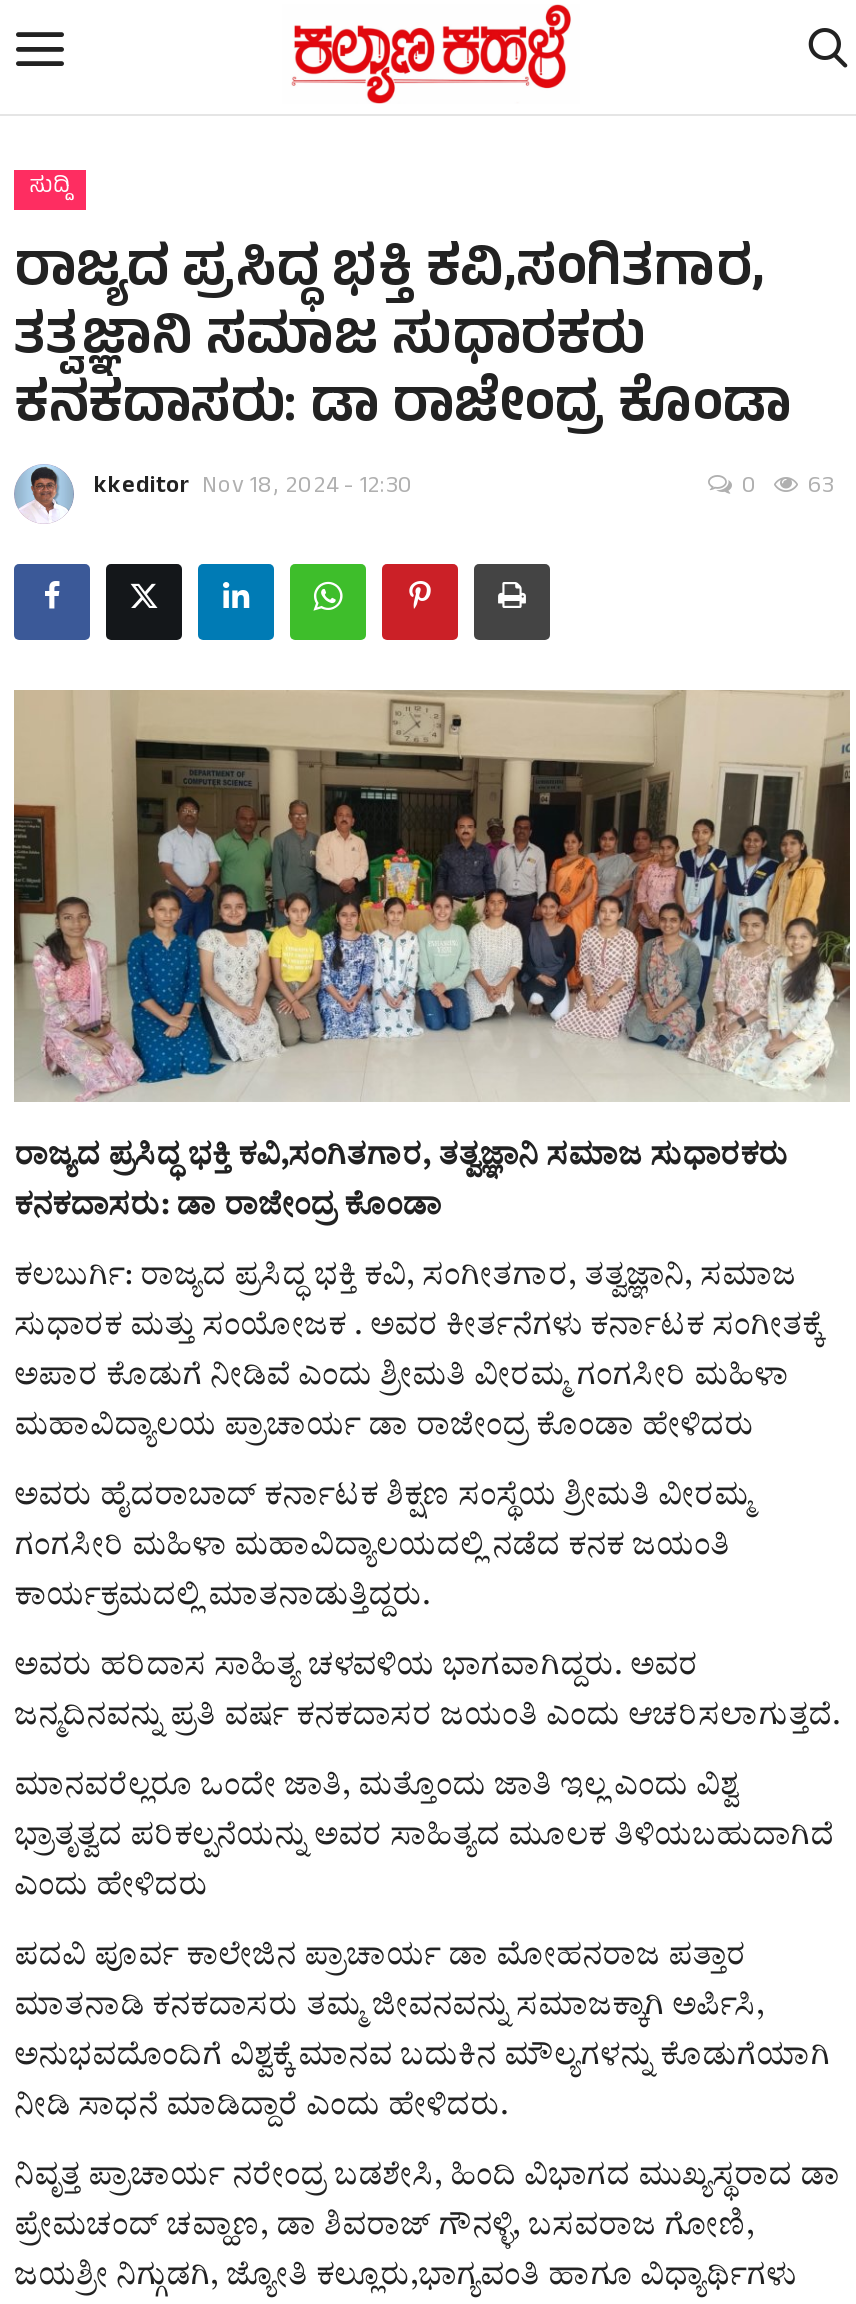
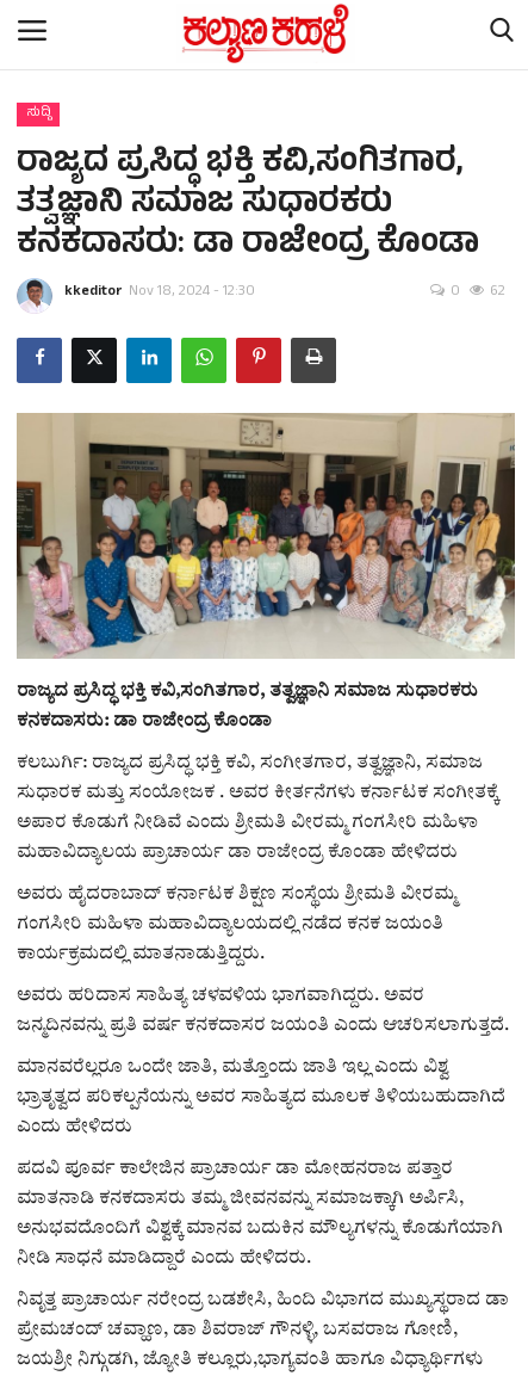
[742,468,834,508] 0 63 -> [451,280,505,304] 0 62

